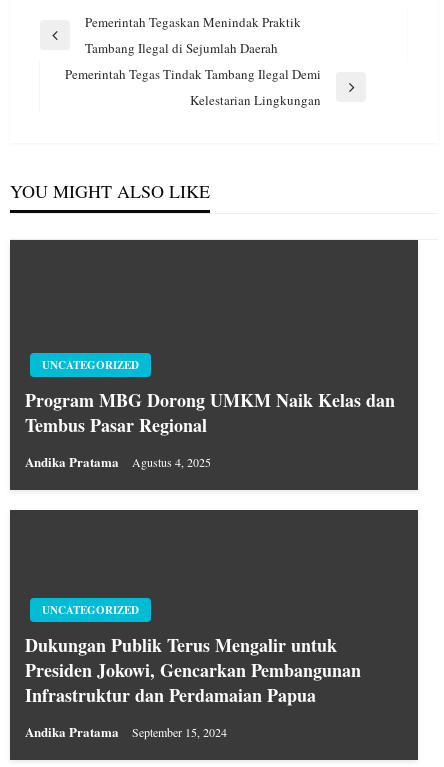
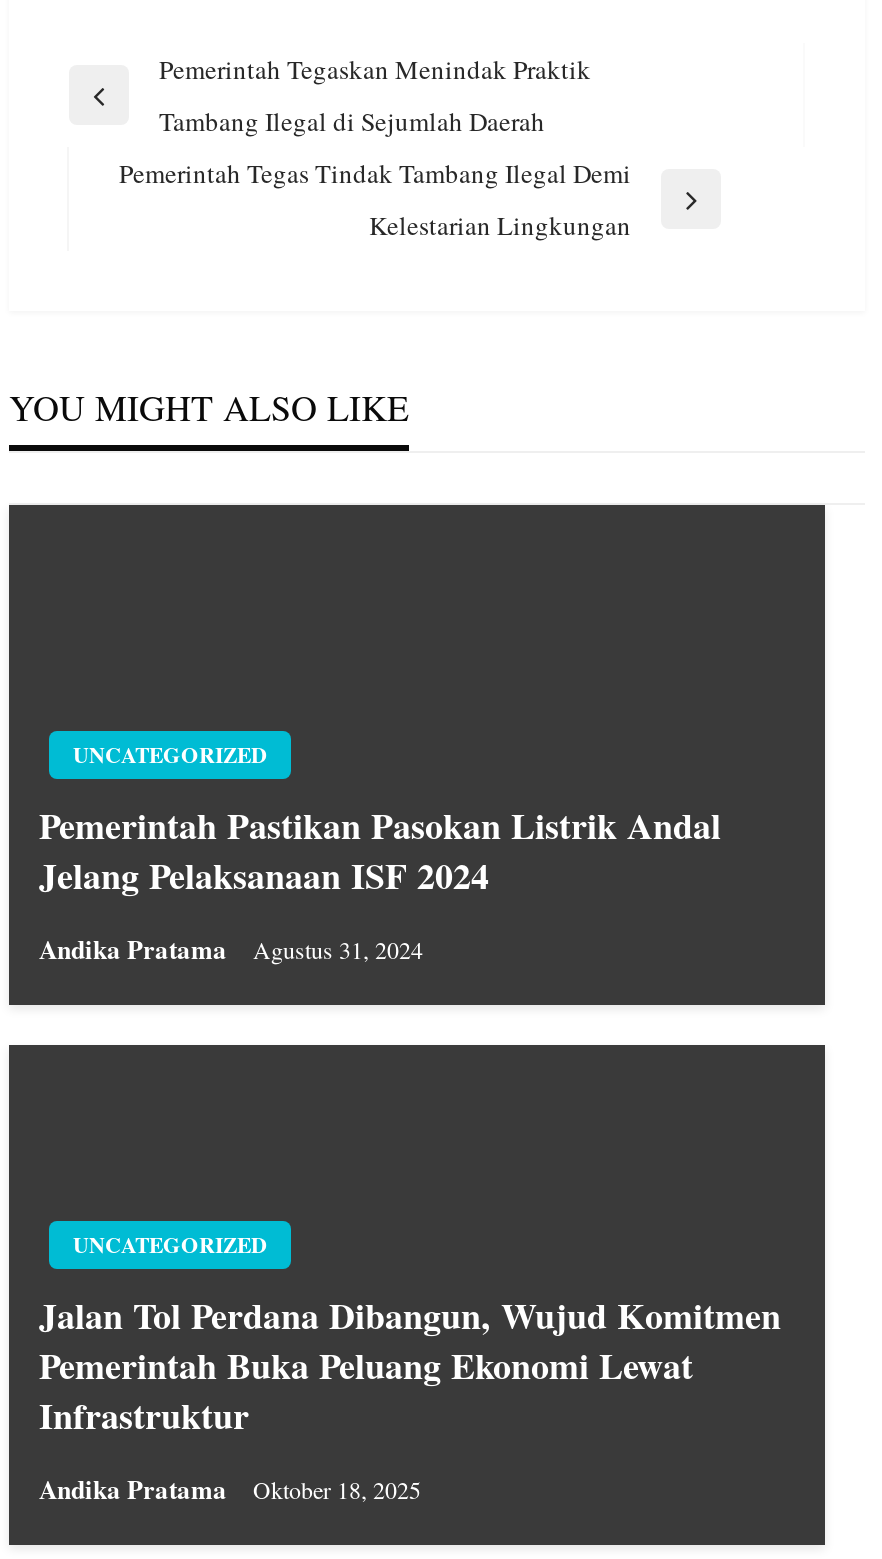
[25,387,395,438] Program MBG Dorong UMKM Naik Kelas dan | Tembus Pasar Regional -> [39,799,721,901] Pemerintah Pastikan Pasokan Listrik Andal | Jelang Pelaksanaan ISF 2024
[25,452,211,471] Andika Pratama Agustus 4, 2025 -> [39,930,423,968] Andika Pratama Agustus 31, 2024
[25,632,361,708] Dukungan Publik Terus Mengalir untuk | Presiden Jokowi, Gencarkan Pembangunan | Infrastruktur dan Perdamaian Papua -> [39,1289,781,1441] Jalan Tol Perdana Dibangun, Wujud Komitmen | Pemerintah Buka Peluang Ekonomi Lewat | Infrastruktur
[25,722,227,741] Andika Pratama September 15, 2024 -> [39,1470,421,1508] Andika Pratama Oktober 18, 2025

